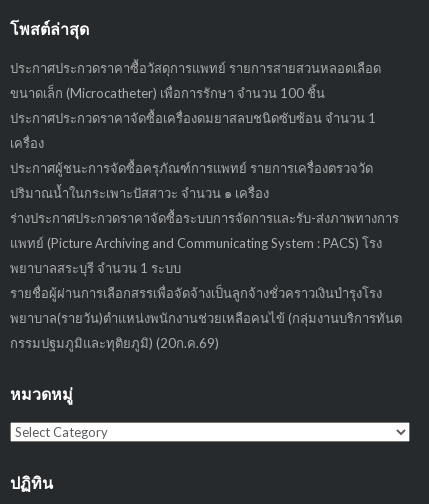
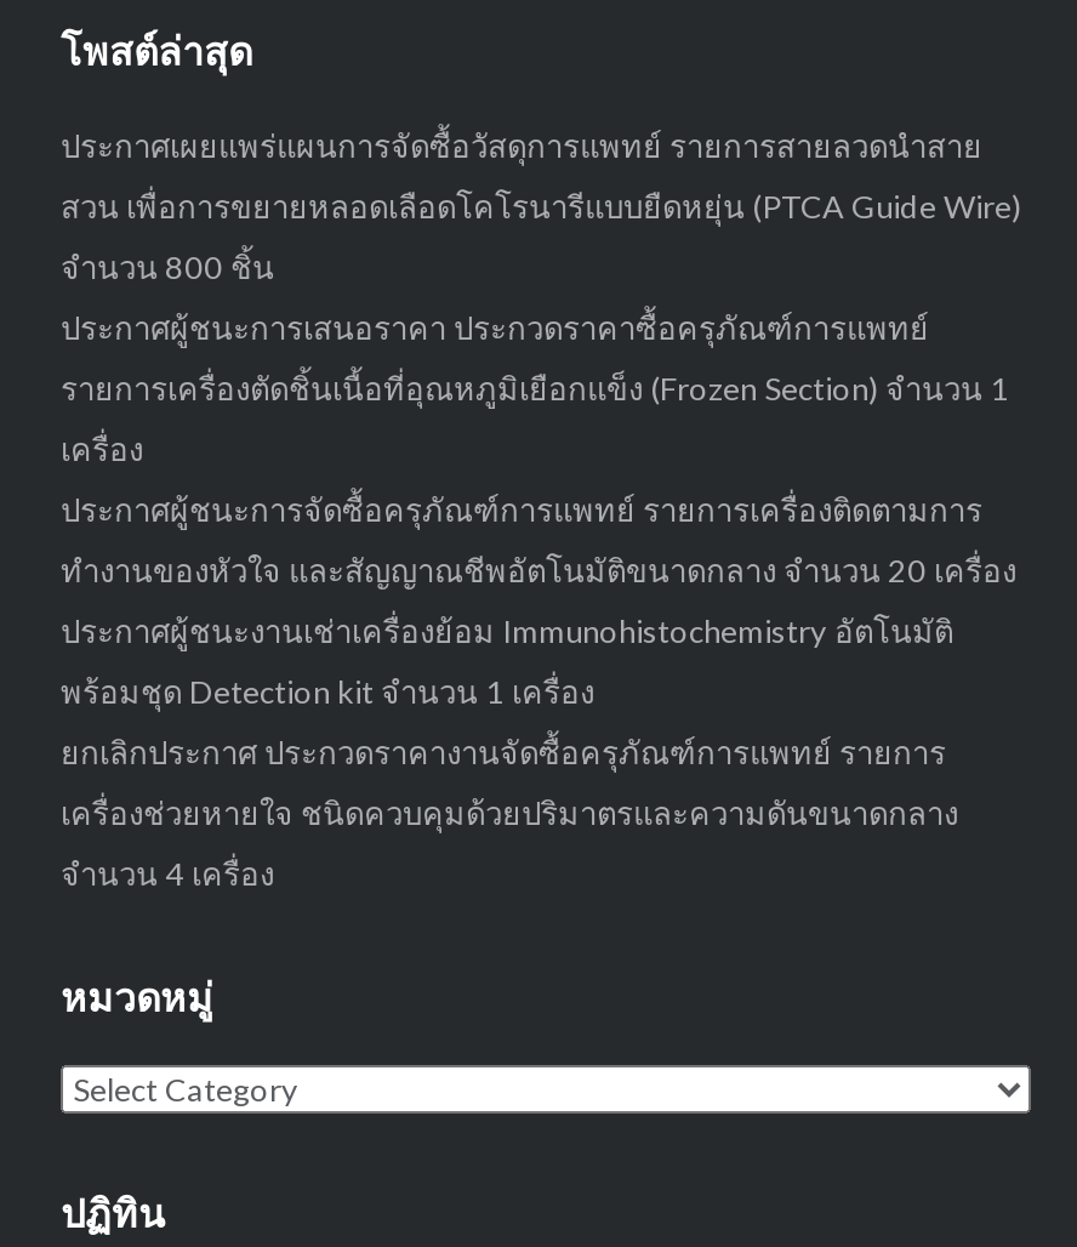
[10,60,381,126] ประกาศประกวดราคาซื้อวัสดุการแพทย์ รายการสายสวนหลอดเลือด | ขนาดเล็ก (Microcatheter) เพื่อการรักษา จำนวน 100 ชิ้น | ประกาศประกวดราคาจัดซื้อเครื่องดมยาสลบชนิดซับซ้อน จำนวน 1 -> [61,125,1021,407] ประกาศเผยแพร่แผนการจัดซื้อวัสดุการแพทย์ รายการสายลวดนำสาย | สวน เพื่อการขยายหลอดเลือดโคโรนารีแบบยืดหยุ่น (PTCA Guide Wire) | จำนวน 800 ชิ้น | ประกาศผู้ชนะการเสนอราคา ประกวดราคาซื้อครุภัณฑ์การแพทย์ | รายการเครื่องตัดชิ้นเนื้อที่อุณหภูมิเยือกแข็ง (Frozen Section) จำนวน 1
moved [10,135,44,151] -> [61,429,143,468]: เครื่อง
[10,160,402,351] ประกาศผู้ชนะการจัดซื้อครุภัณฑ์การแพทย์ รายการเครื่องตรวจวัด | ปริมาณน้ำในกระเพาะปัสสาวะ จำนวน ๑ เครื่อง | ร่างประกาศประกวดราคาจัดซื้อระบบการจัดการและรับ-ส่งภาพทางการ | แพทย์ (Picture Archiving and Communicating System : PACS) โรง | พยาบาลสระบุรี จำนวน 1 ระบบ | รายชื่อผู้ผ่านการเลือกสรรเพื่อจัดจ้างเป็นลูกจ้างชั่วคราวเงินบำรุงโรง | พยาบาล(รายวัน)ตำแหน่งพนักงานช่วยเหลือคนไข้ (กลุ่มงานบริการทันต | กรรมปฐมภูมิและทุติยภูมิ) (20ก.ค.69) -> [61,489,1016,892] ประกาศผู้ชนะการจัดซื้อครุภัณฑ์การแพทย์ รายการเครื่องติดตามการ | ทำงานของหัวใจ และสัญญาณชีพอัตโนมัติขนาดกลาง จำนวน 20 เครื่อง | ประกาศผู้ชนะงานเช่าเครื่องย้อม Immunohistochemistry อัตโนมัติ | พร้อมชุด Detection kit จำนวน 1 เครื่อง | ยกเลิกประกาศ ประกวดราคางานจัดซื้อครุภัณฑ์การแพทย์ รายการ | เครื่องช่วยหายใจ ชนิดควบคุมด้วยปริมาตรและความดันขนาดกลาง | จำนวน 4 เครื่อง

